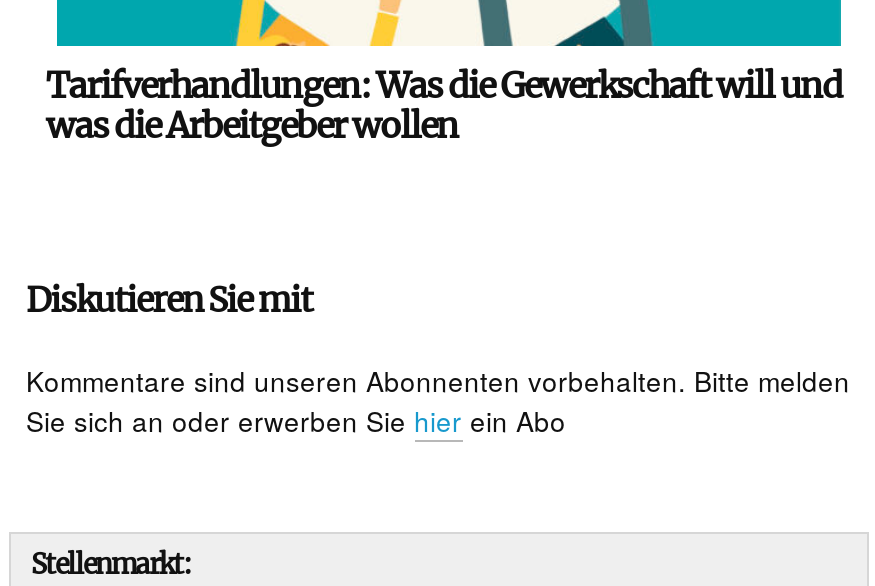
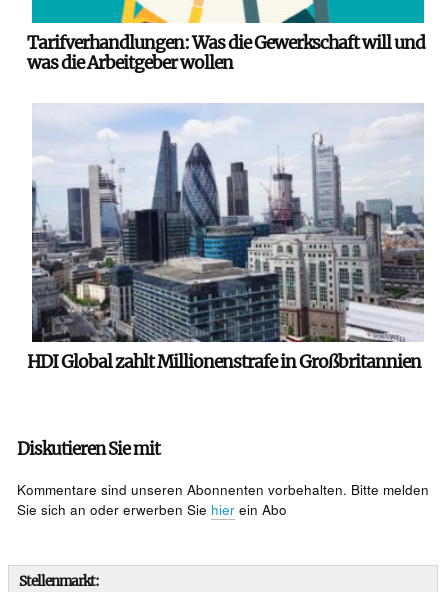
none -> [26,103,425,373] [image] | HDI Global zahlt Millionenstrafe in Großbritannien

